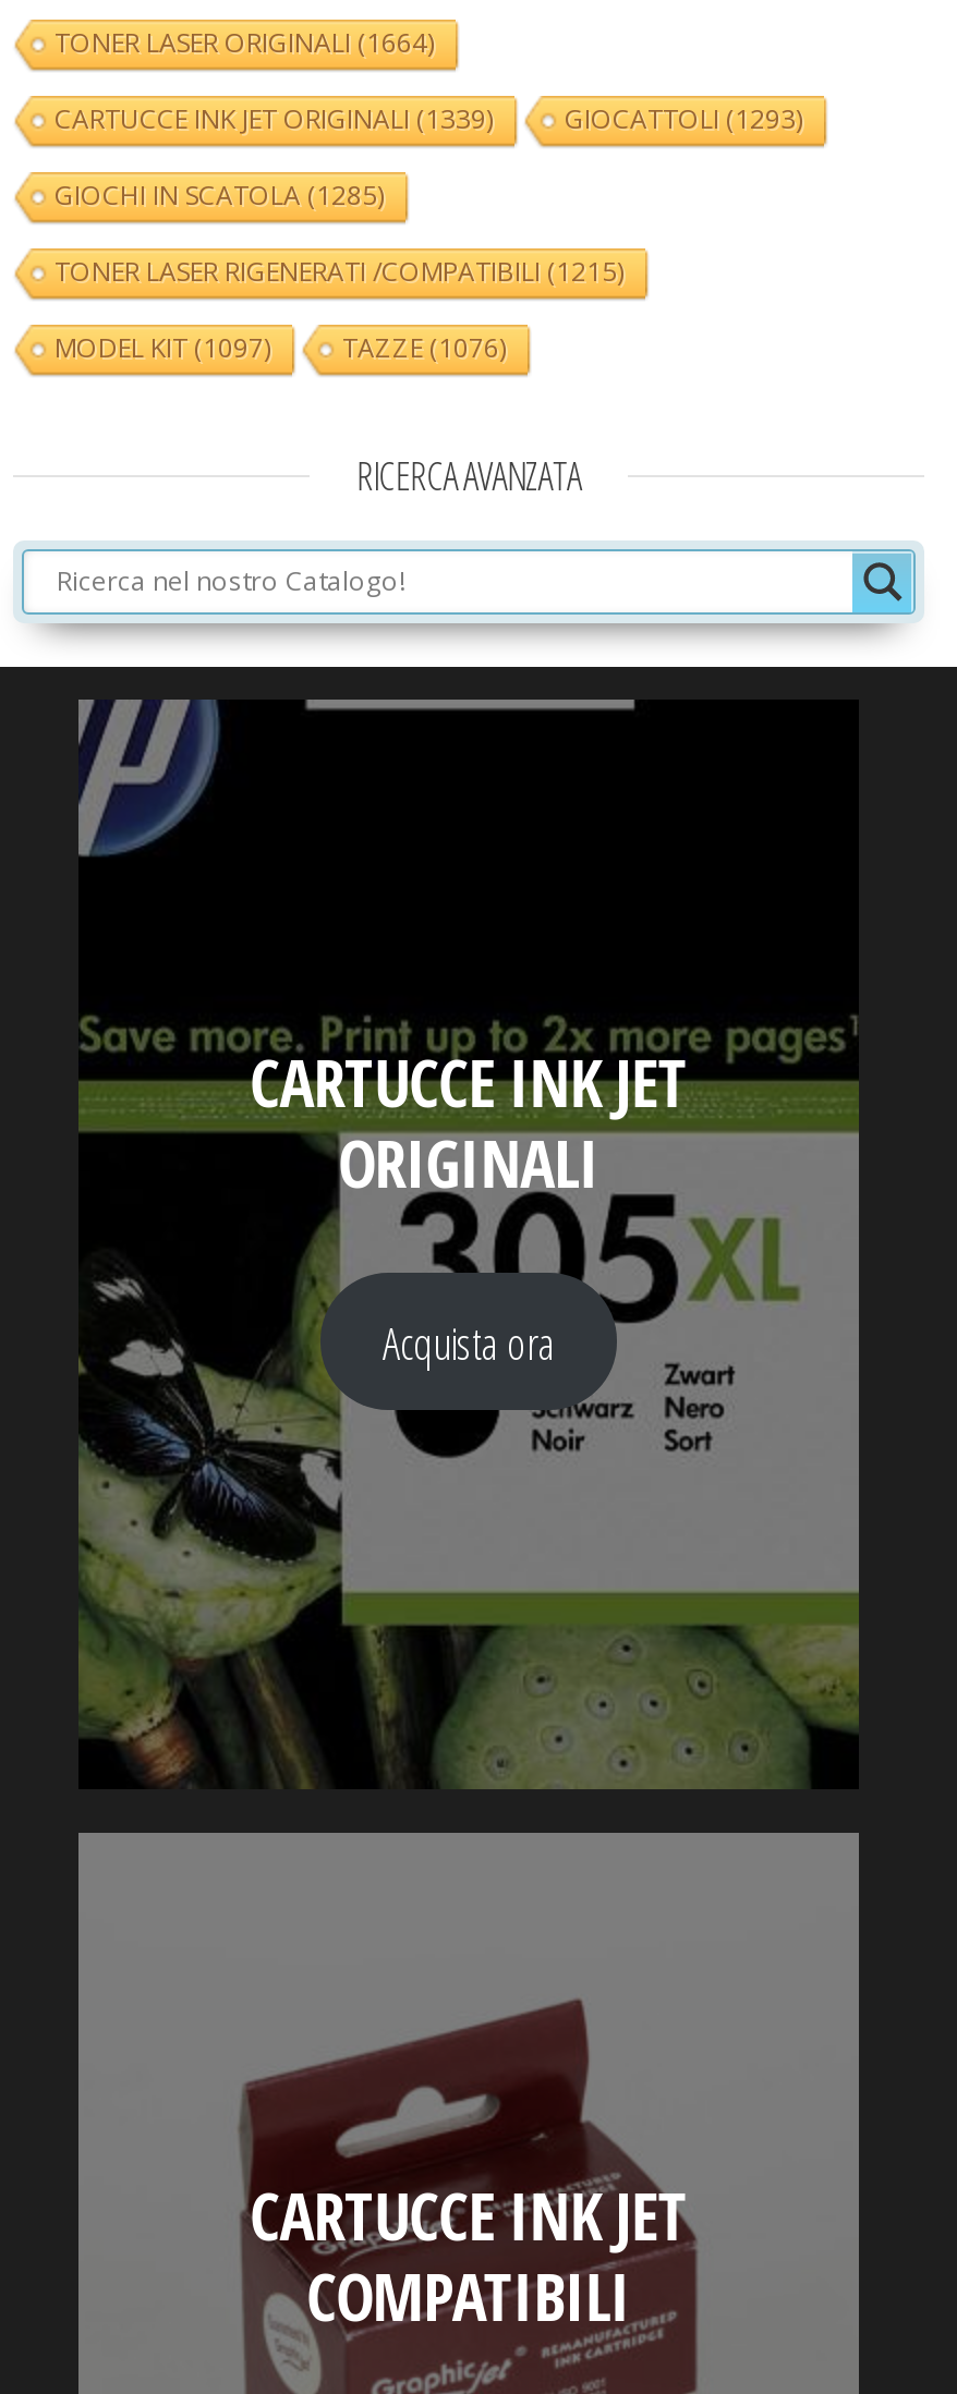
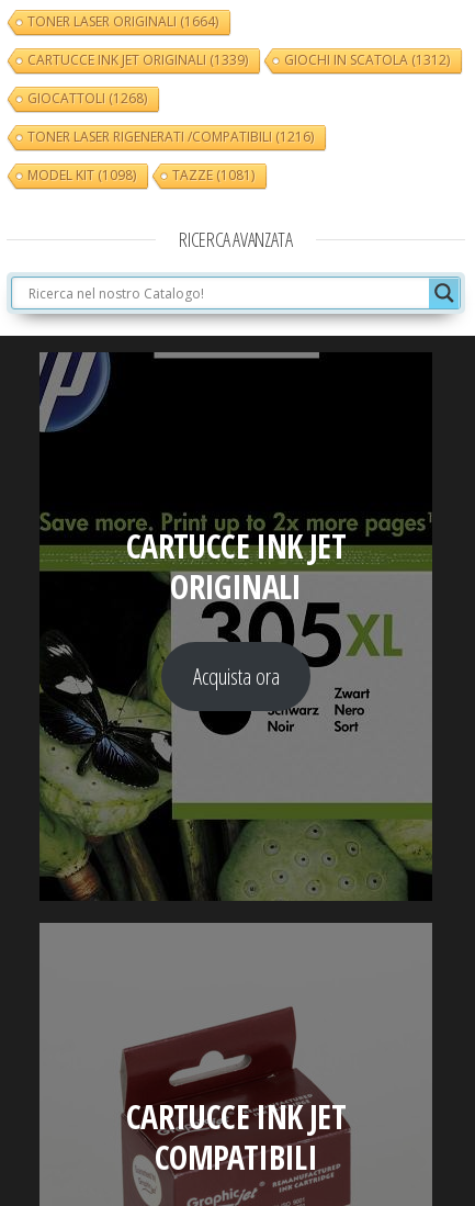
[565,100,802,137] GIOCATTOLI (1293) -> [284,51,450,69] GIOCHI IN SCATOLA (1312)
[54,176,384,213] GIOCHI IN SCATOLA (1285) -> [27,89,147,108] GIOCATTOLI (1268)
[54,252,623,289] TONER LASER RIGENERATI /COMPATIBILI (1215) -> [27,128,314,146] TONER LASER RIGENERATI /COMPATIBILI (1216)
[54,328,506,365] MODEL KIT (1097) | TAZZE (1076) -> [27,166,255,185] MODEL KIT (1098) | TAZZE (1081)

